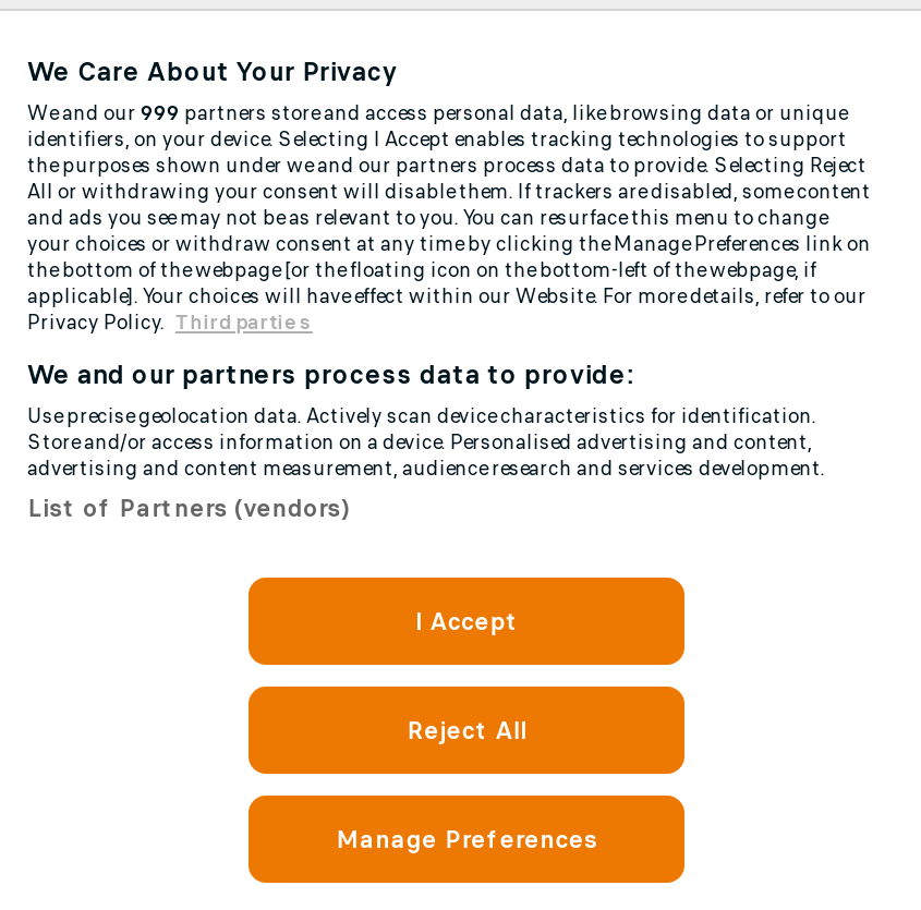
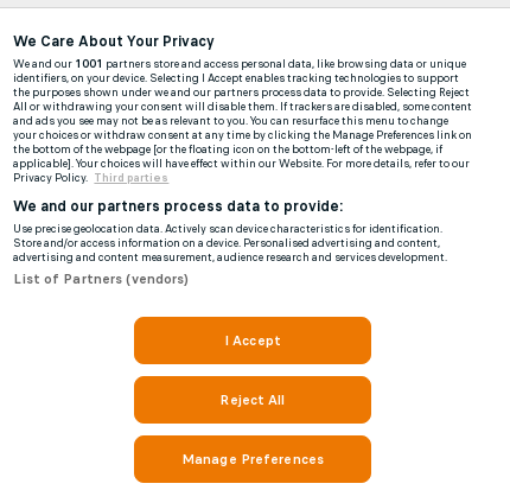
[27,100,847,126] We and our 999 partners store and access personal data, like browsing data or unique -> [14,57,467,71] We and our 1001 partners store and access personal data, like browsing data or unique

